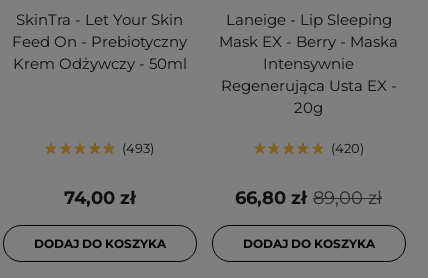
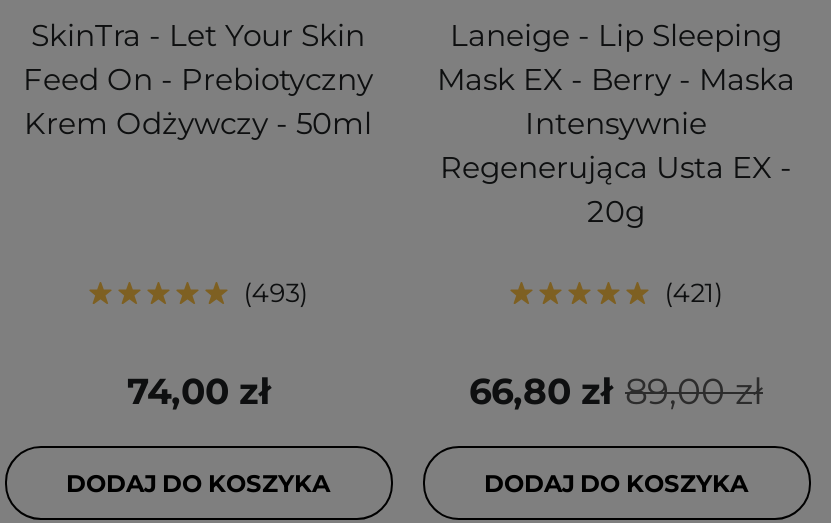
[335,140,360,156] 420 -> [673,277,715,309] 421

